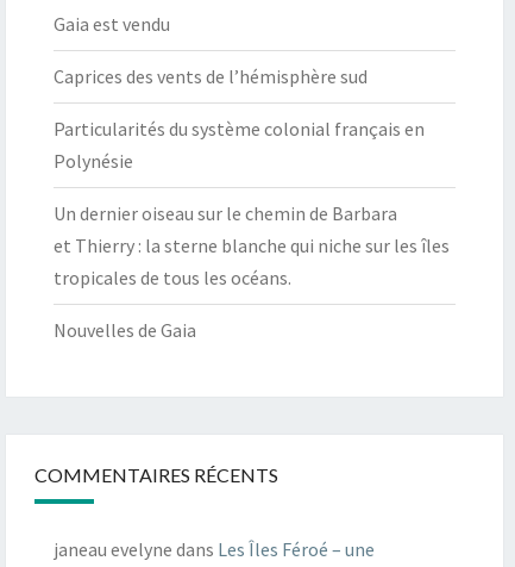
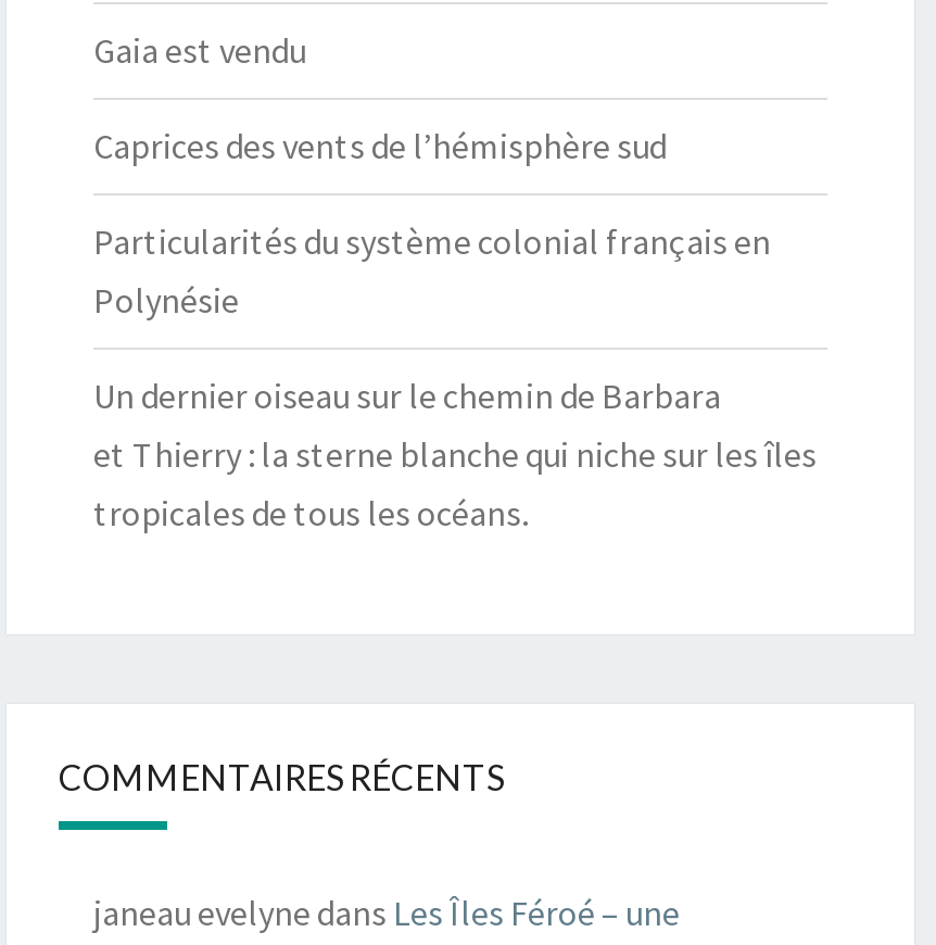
[54,319,196,342] Nouvelles de Gaia -> none

